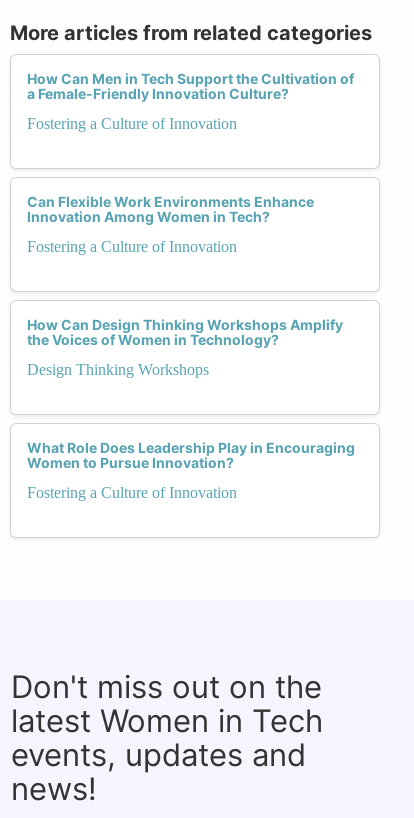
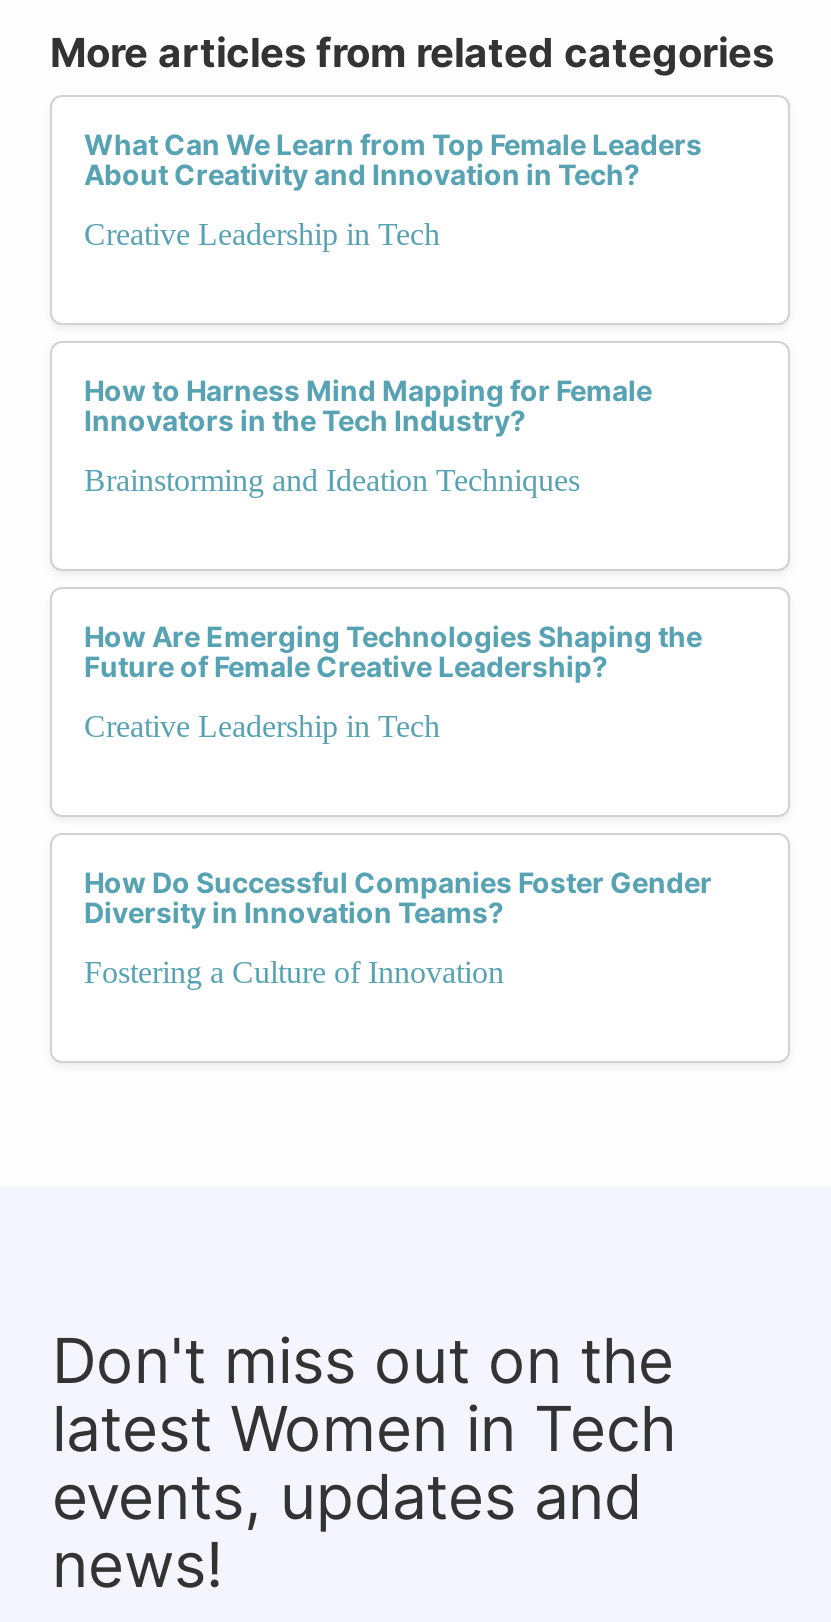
[27,70,354,102] How Can Men in Tech Support the Cultivation of | a Female-Friendly Innovation Culture? -> [84,127,702,191] What Can We Learn from Top Female Leaders | About Creativity and Innovation in Tech?
[27,115,237,132] Fostering a Culture of Innovation -> [84,217,440,251] Creative Leadership in Tech
[27,193,314,225] Can Flexible Work Environments Enhance | Innovation Among Women in Tech? -> [84,373,652,437] How to Harness Mind Mapping for Female | Innovators in the Tech Industry?
[27,238,237,255] Fostering a Culture of Innovation -> [84,463,580,497] Brainstorming and Ideation Techniques
[27,316,343,348] How Can Design Thinking Workshops Amplify | the Voices of Women in Technology? -> [84,619,702,683] How Are Emerging Technologies Shaping the | Future of Female Creative Leadership?
[27,361,209,378] Design Thinking Workshops -> [84,709,440,743] Creative Leadership in Tech
[27,439,355,471] What Role Does Leadership Play in Encouraging | Women to Pursue Innovation? -> [84,865,712,929] How Do Successful Companies Foster Gender | Diversity in Innovation Teams?

